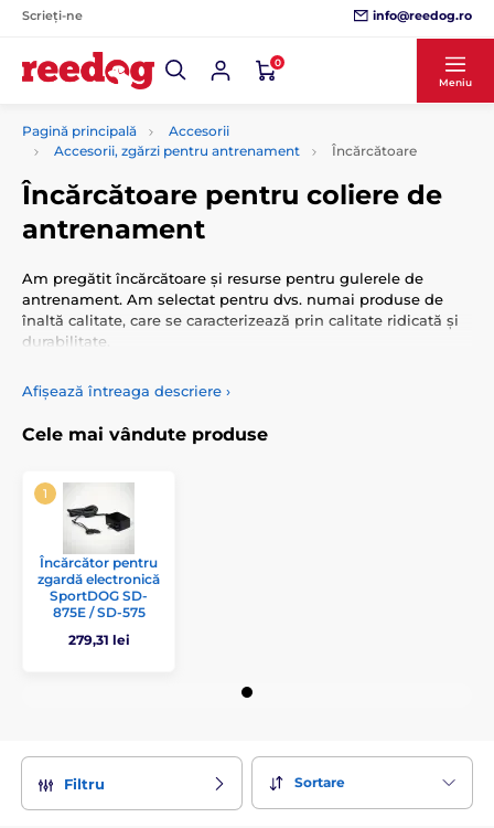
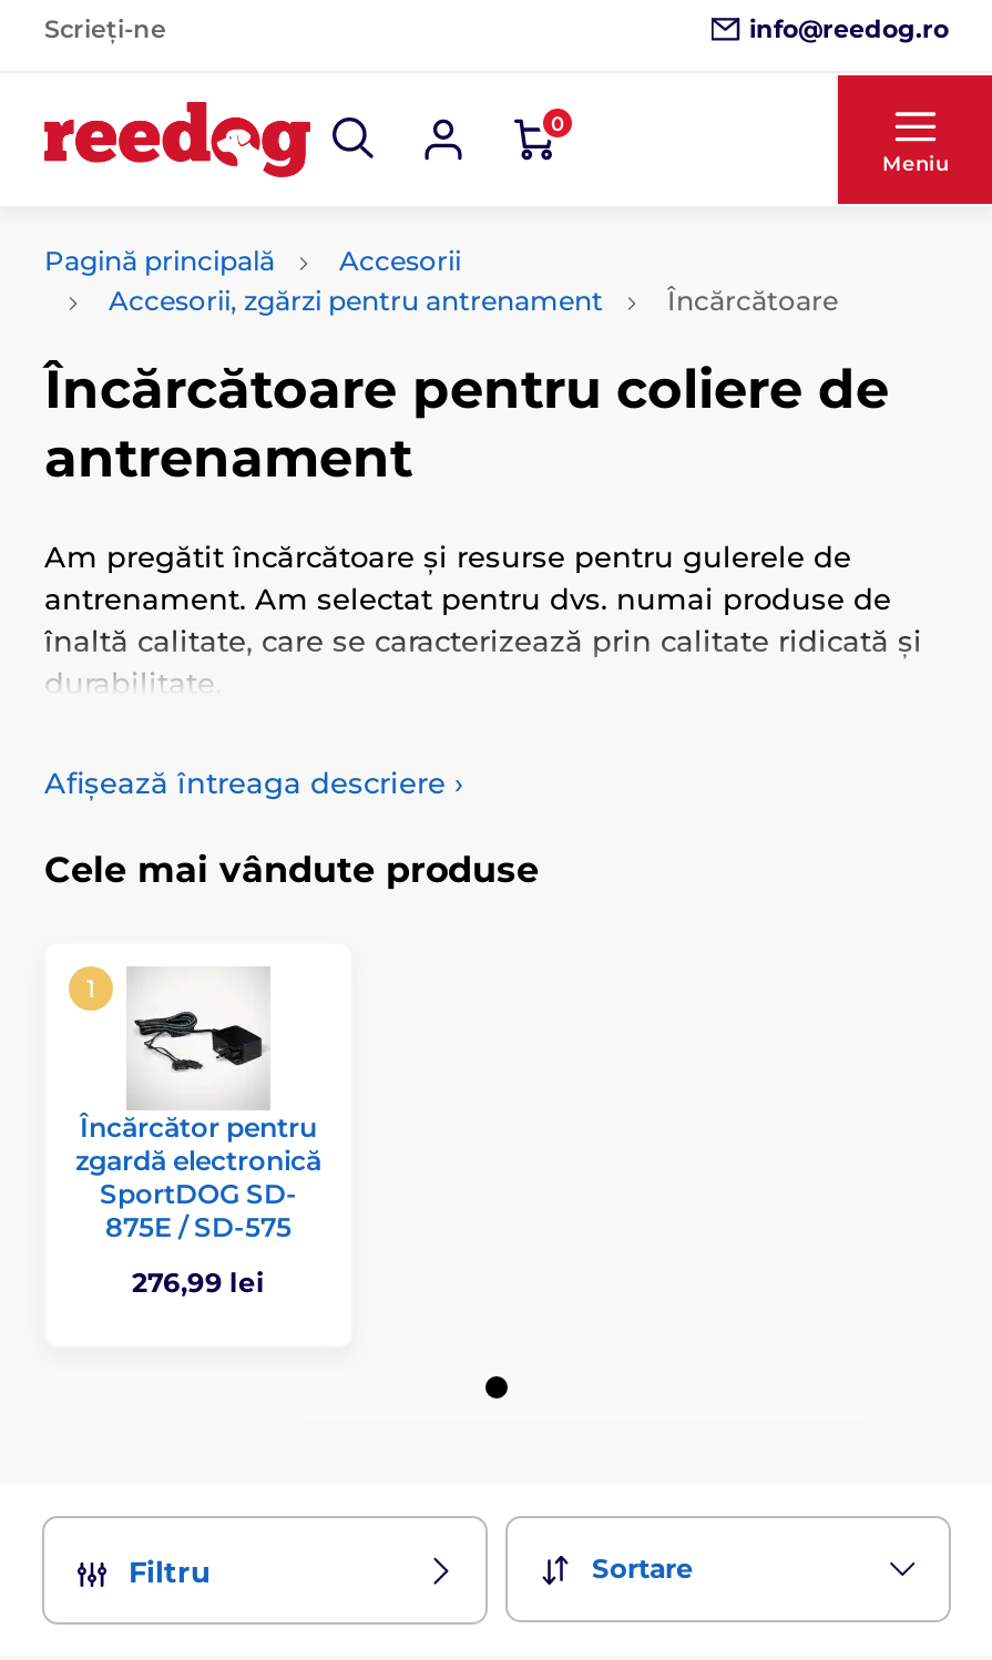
[68,631,130,648] 279,31 lei -> [132,1266,265,1299] 276,99 lei

